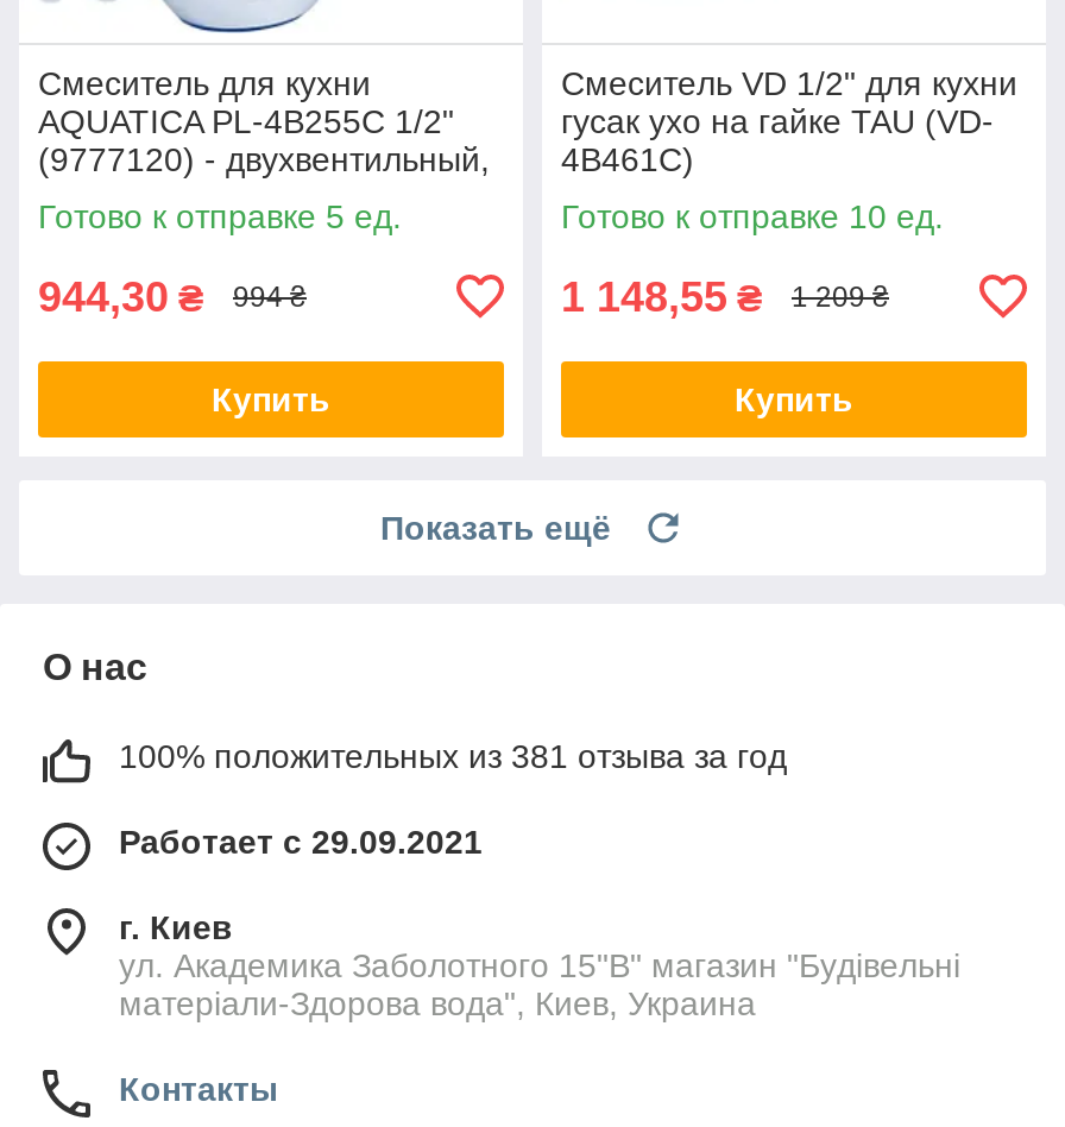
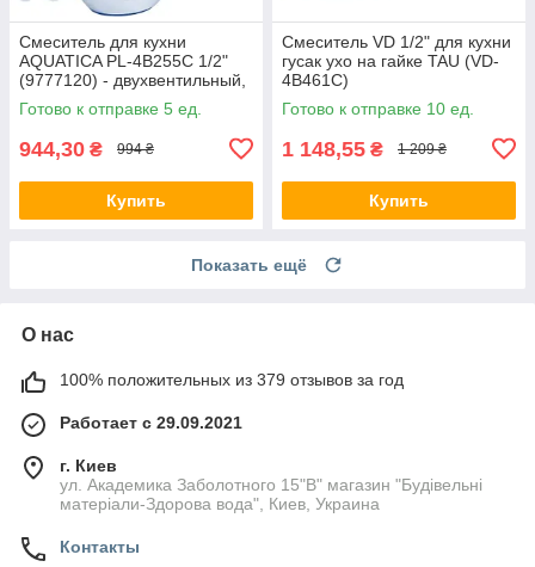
[119,737,787,775] 100% положительных из 381 отзыва за год -> [60,370,404,389] 100% положительных из 379 отзывов за год

